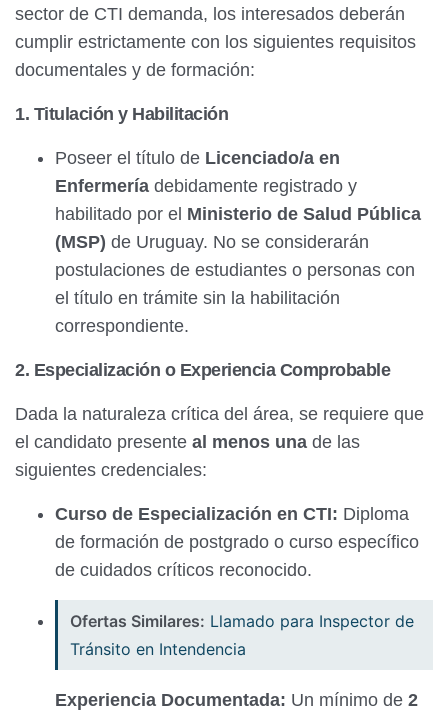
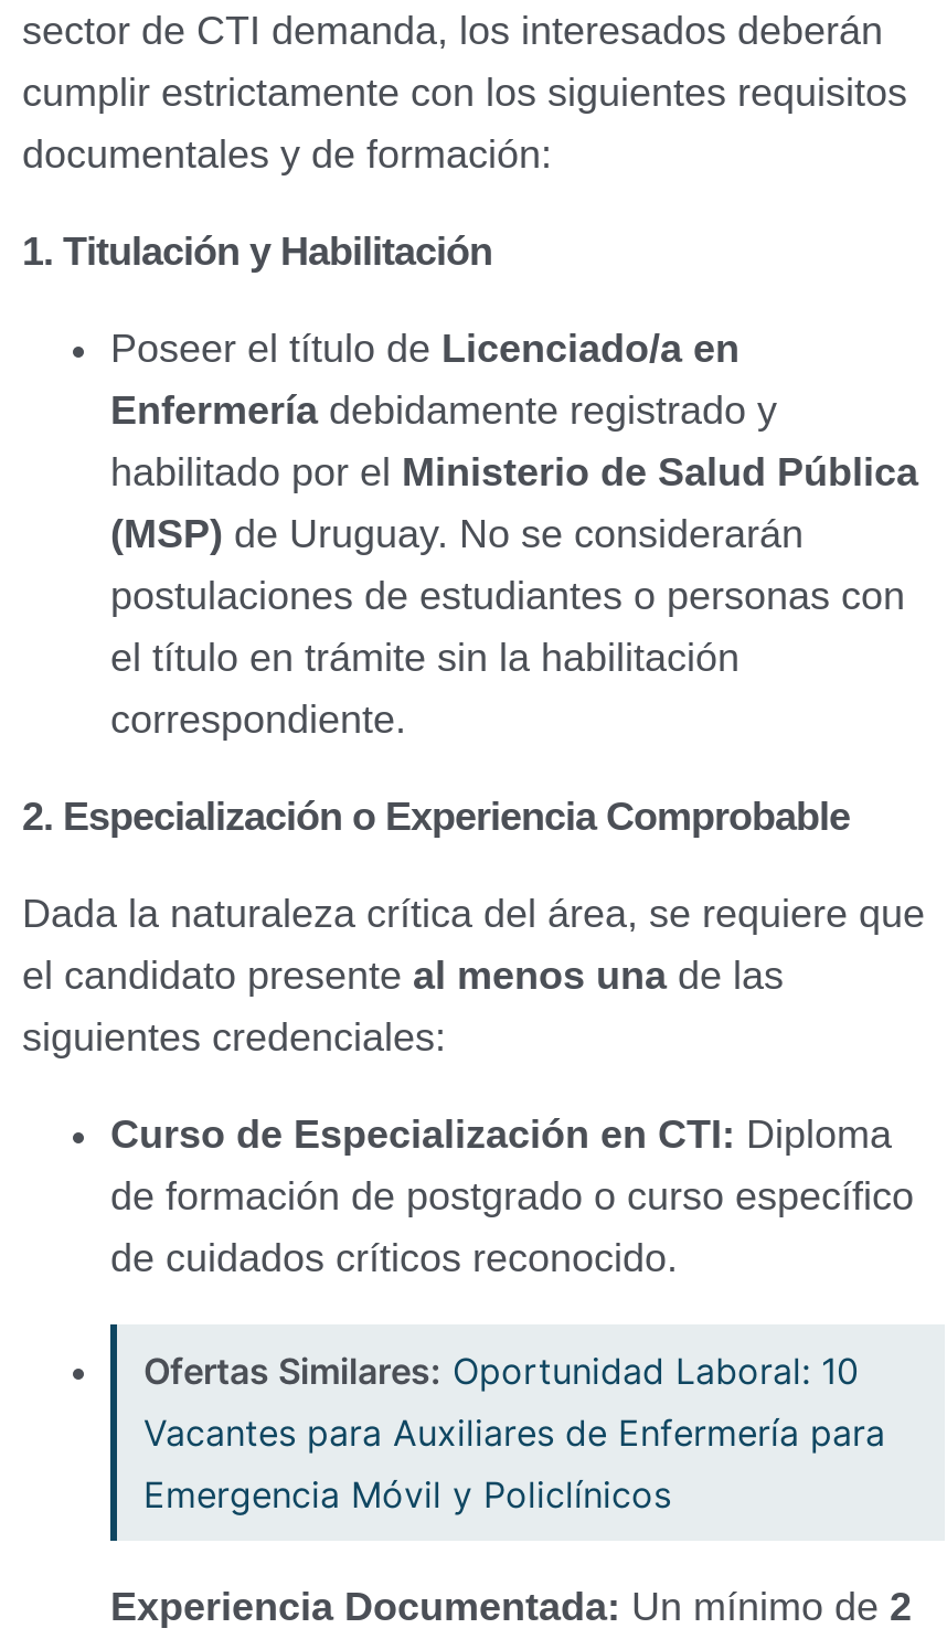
[70,611,414,659] Ofertas Similares: Llamado para Inspector de | Tránsito en Intendencia -> [143,1349,885,1517] Ofertas Similares: Oportunidad Laboral: 10 | Vacantes para Auxiliares de Enfermería para | Emergencia Móvil y Policlínicos

